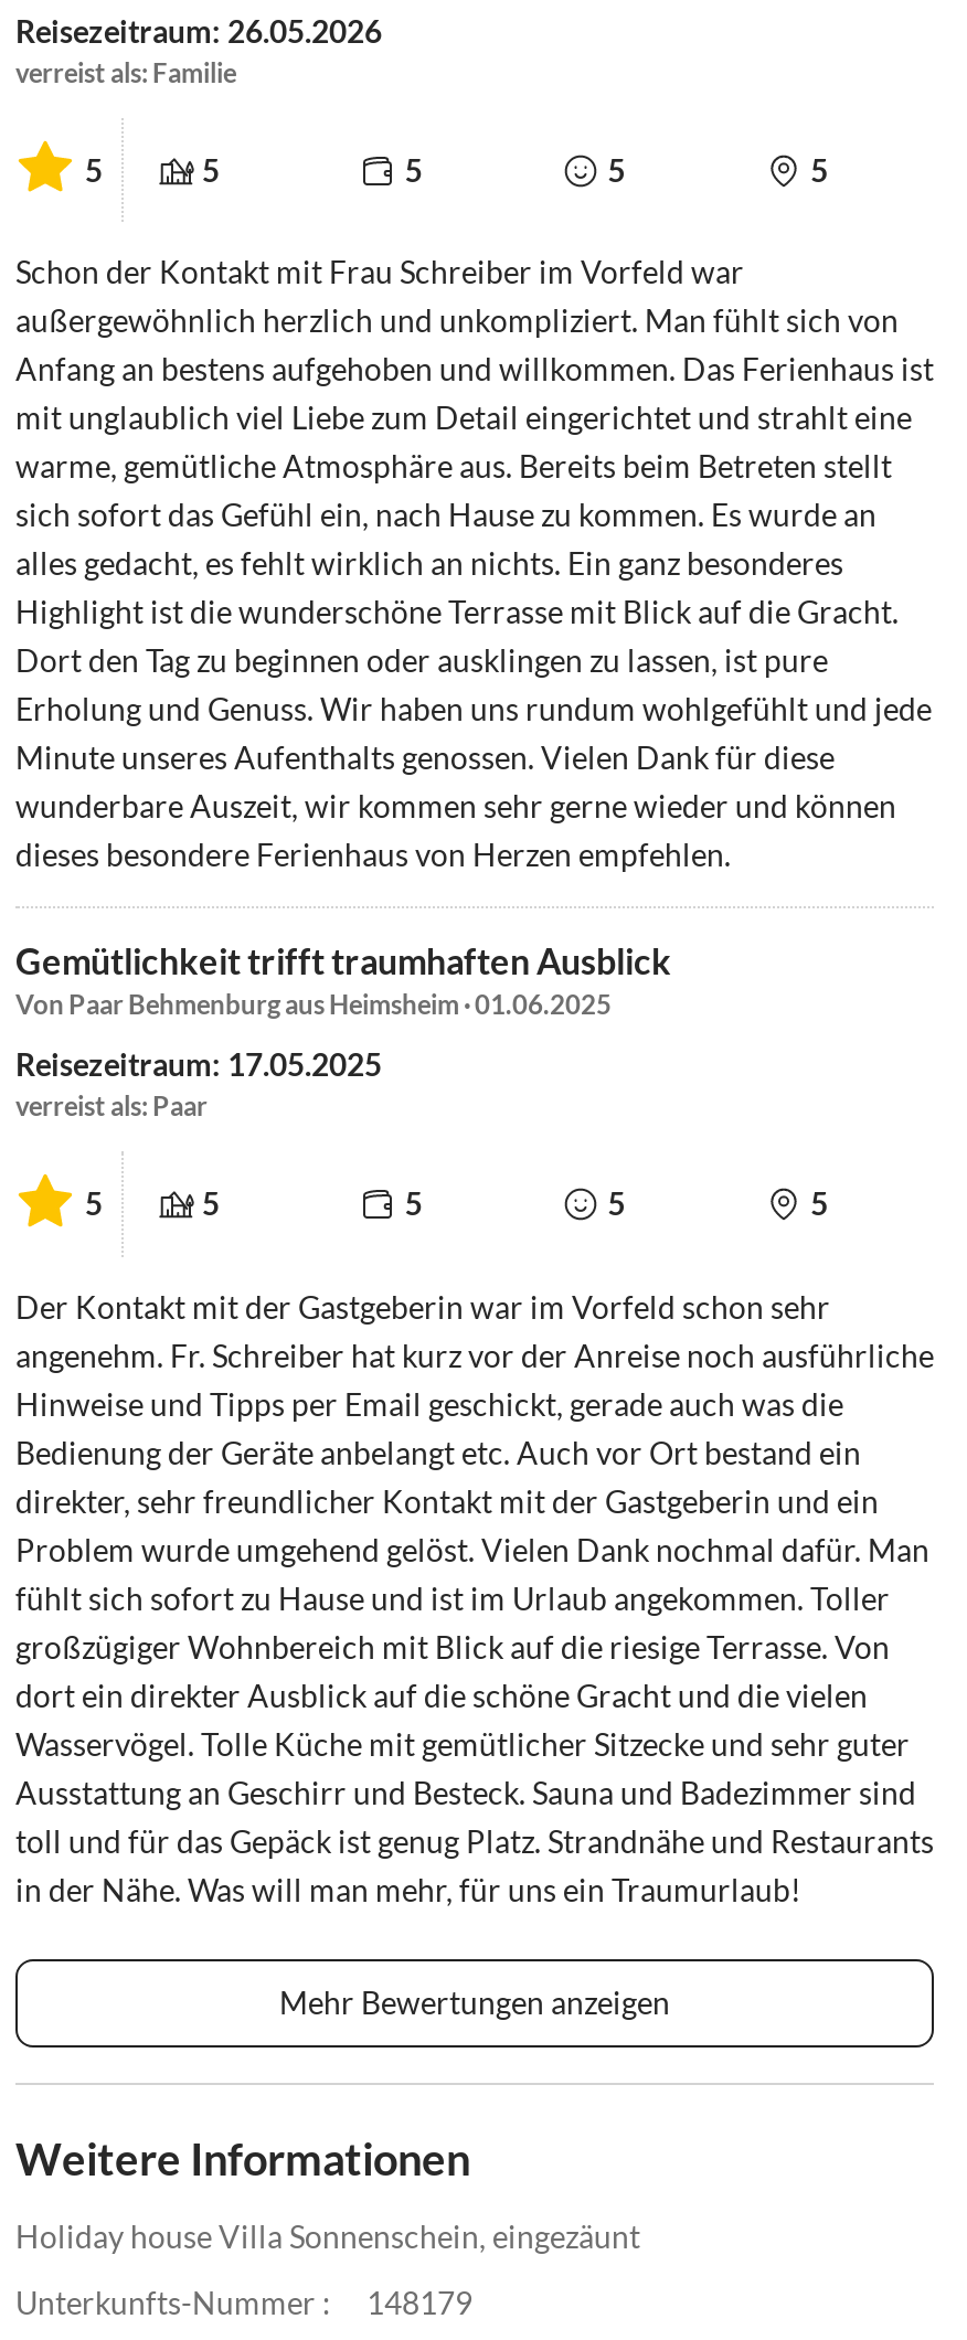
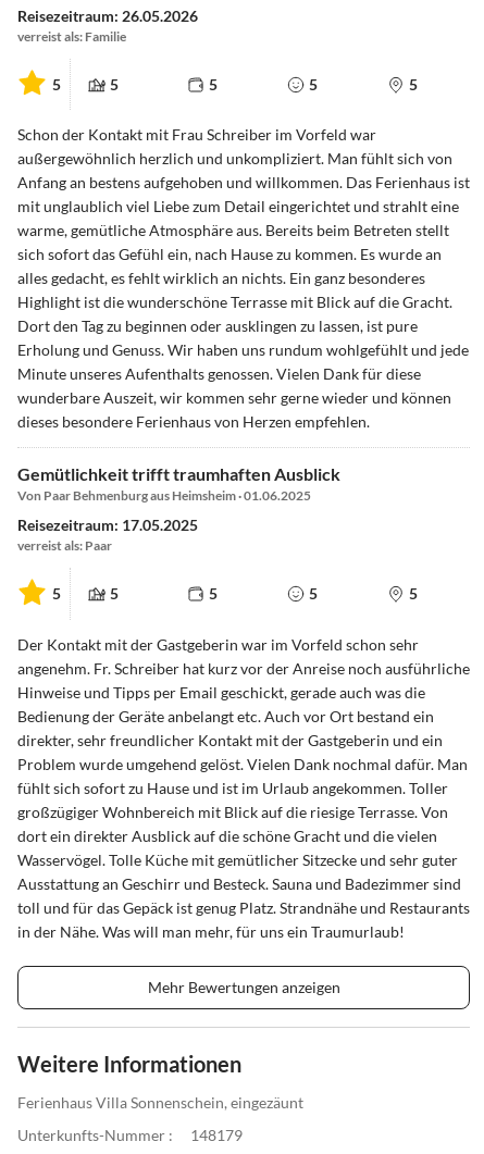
[15,2217,640,2254] Holiday house Villa Sonnenschein, eingezäunt -> [17,1093,303,1111] Ferienhaus Villa Sonnenschein, eingezäunt

